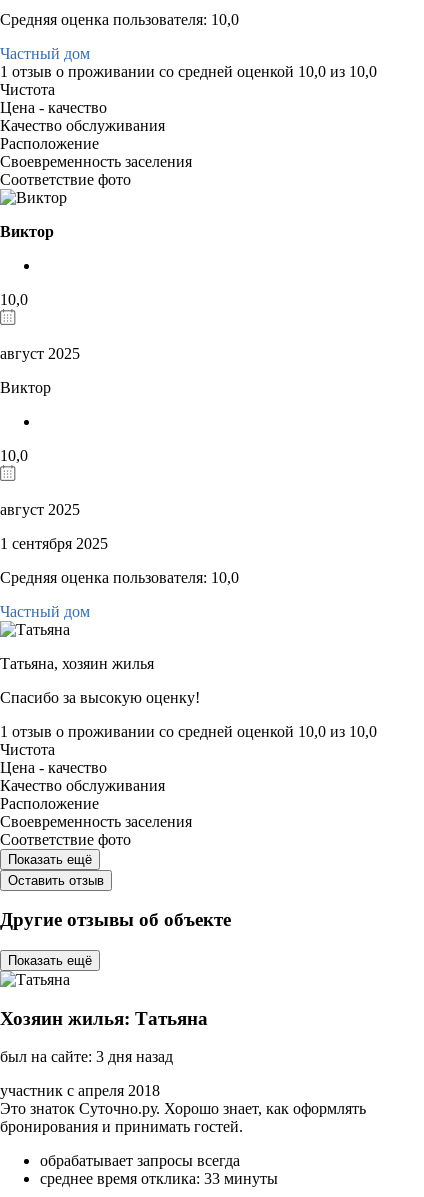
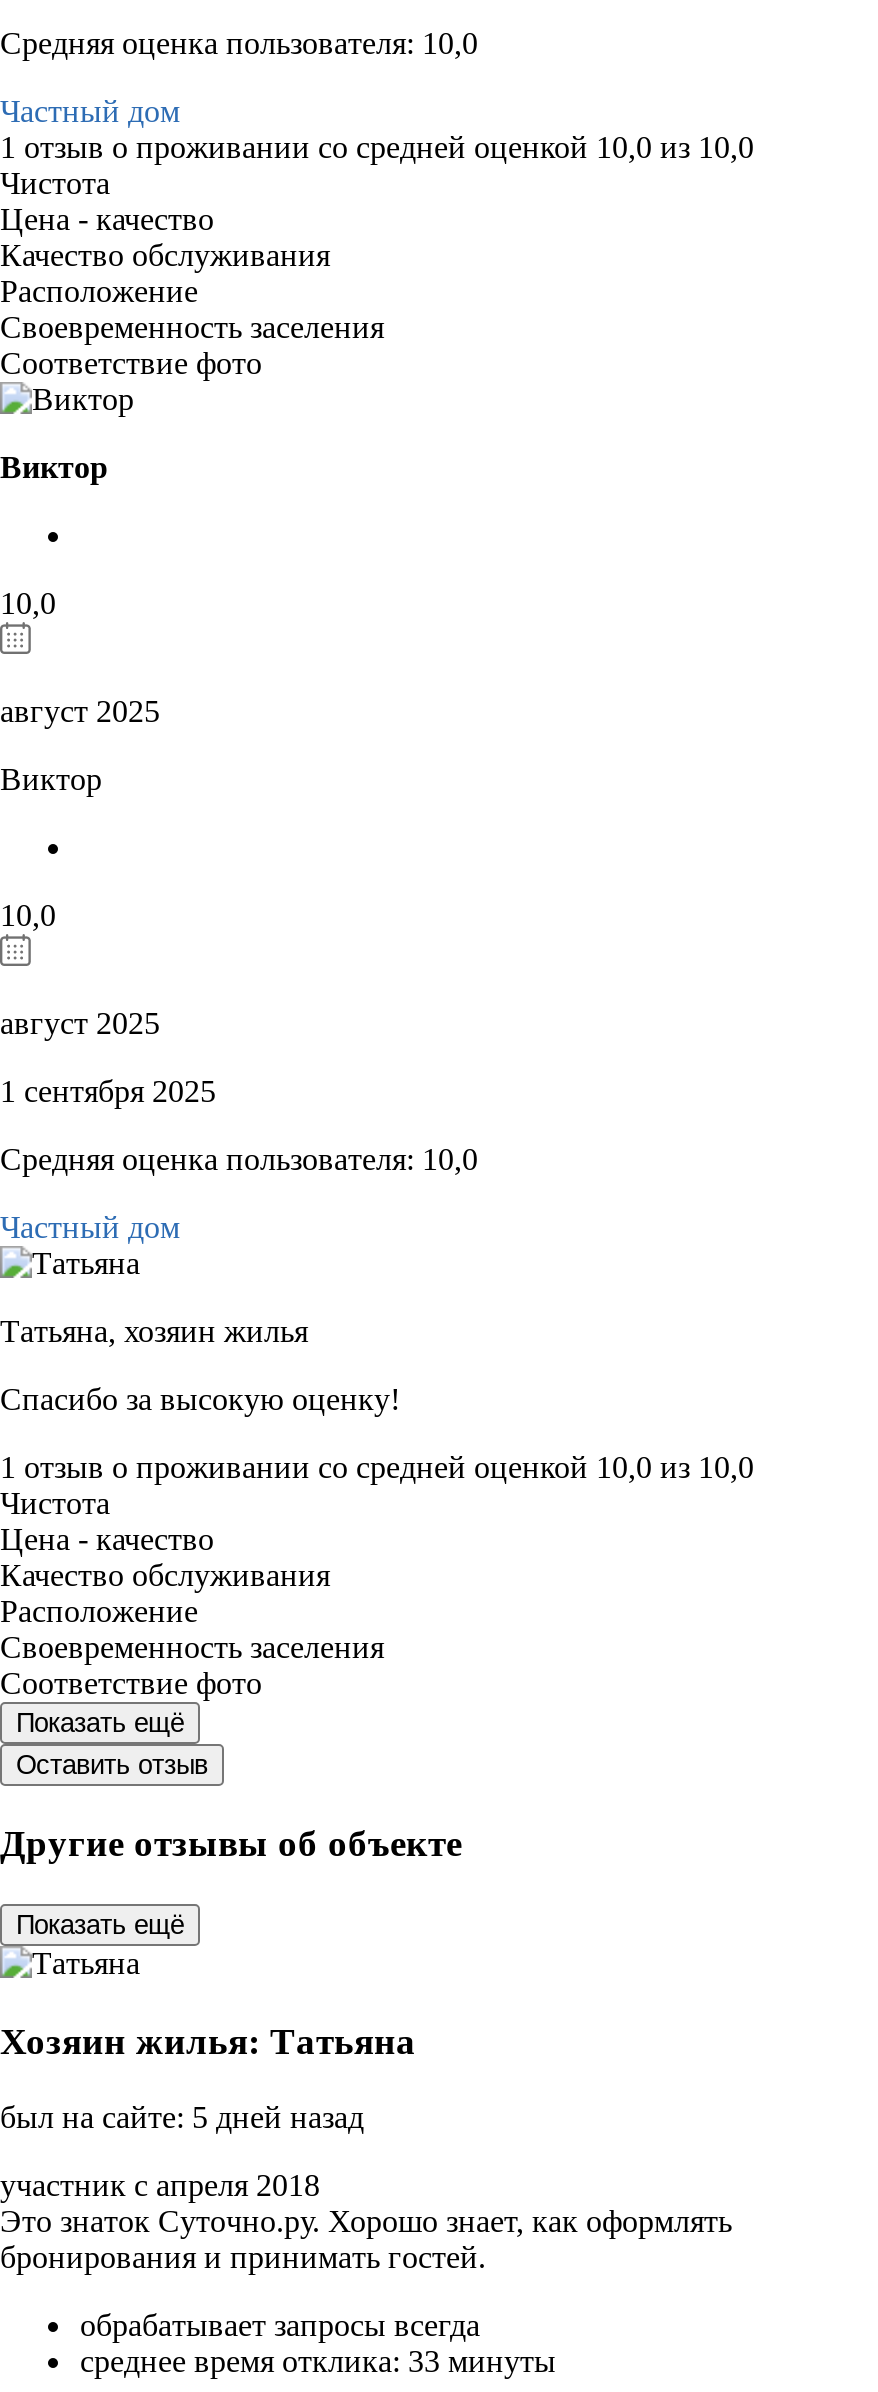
[0,1048,173,1065] был на сайте: 3 дня назад -> [0,2101,364,2135] был на сайте: 5 дней назад

